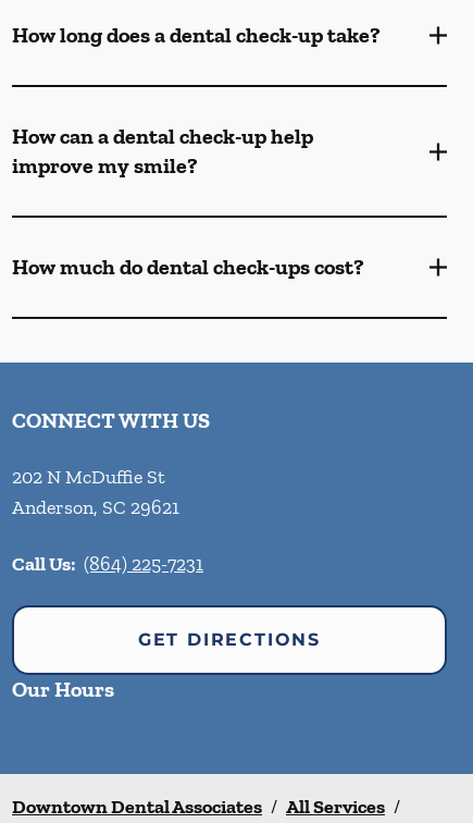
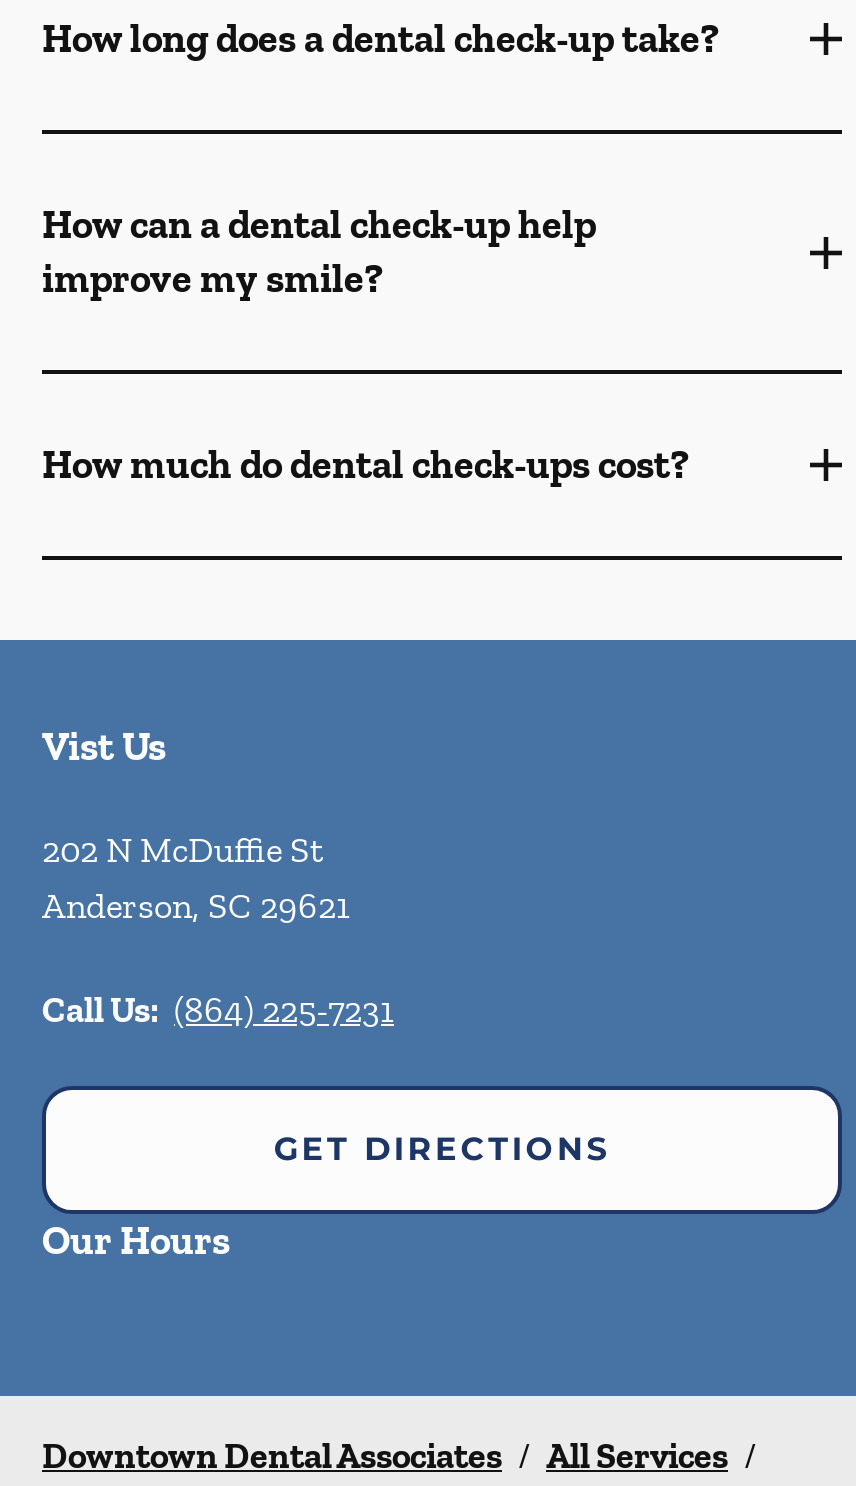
[12,407,210,433] CONNECT WITH US -> [42,722,166,770] Vist Us

